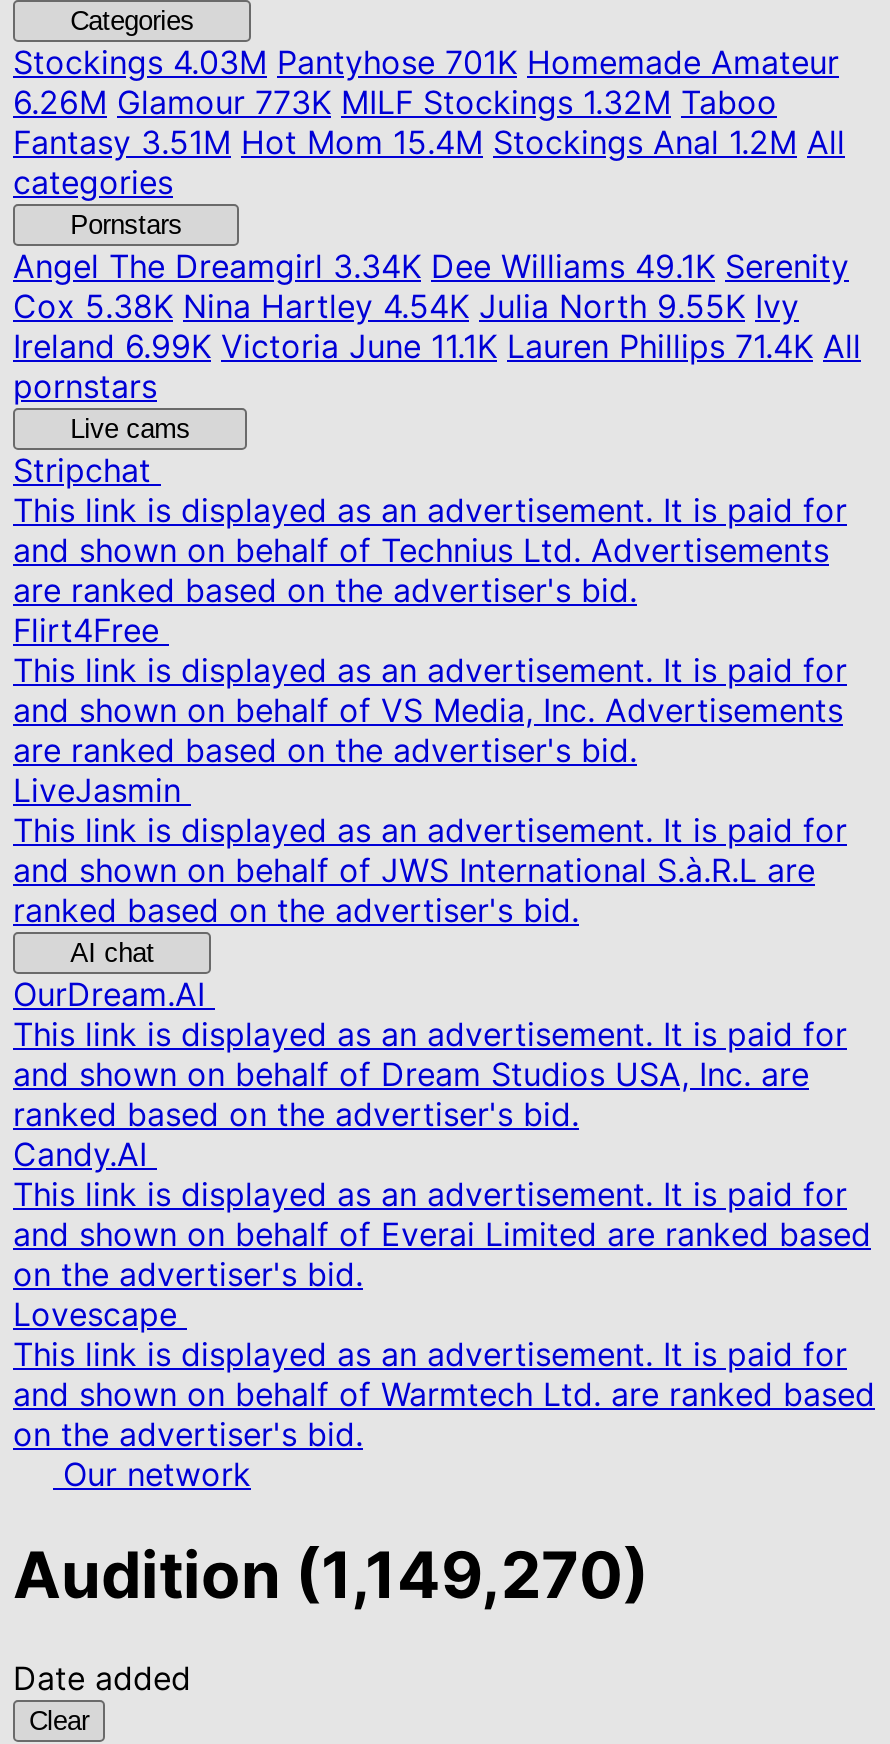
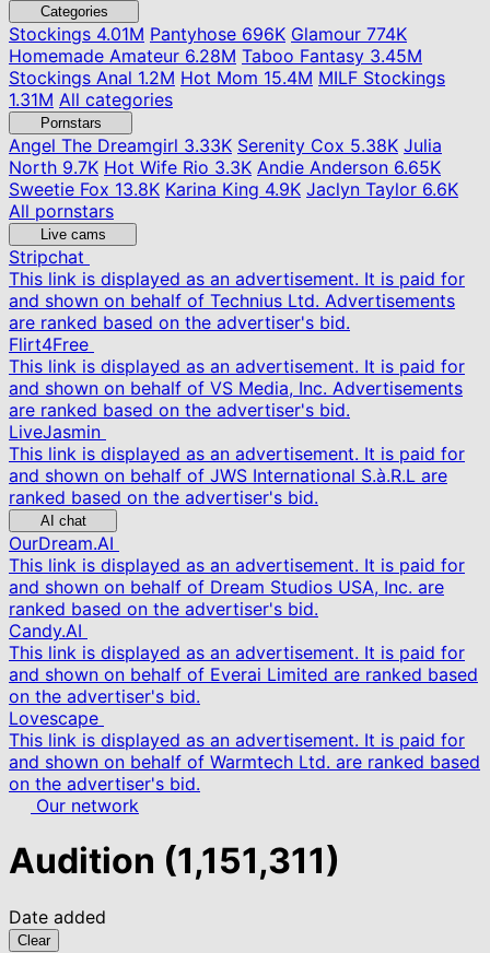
[13,42,845,202] Stockings4.03M Pantyhose 701K Homemade Amateur | 6.26M Glamour 773K MILF Stockings 1.32M Taboo | Fantasy 3.51M Hot Mom 15.4M Stockings Anal 1.2M All | categories -> [9,23,445,110] Stockings4.01M Pantyhose 696K Glamour 774K | Homemade Amateur 6.28M Taboo Fantasy 3.45M | Stockings Anal 1.2M Hot Mom 15.4M MILF Stockings | 1.31M All categories
[13,246,861,406] Angel The Dreamgirl 3.34K Dee Williams 49.1K Serenity | Cox 5.38K Nina Hartley 4.54K Julia North 9.55K Ivy | Ireland 6.99K Victoria June 11.1K Lauren Phillips 71.4K All | pornstars -> [9,134,458,222] Angel The Dreamgirl 3.33K Serenity Cox 5.38K Julia | North 9.7K Hot Wife Rio 3.3K Andie Anderson 6.65K | Sweetie Fox 13.8K Karina King 4.9K Jaclyn Taylor 6.6K | All pornstars
[13,1537,649,1615] Audition (1,149,270) -> [9,840,340,882] Audition (1,151,311)

